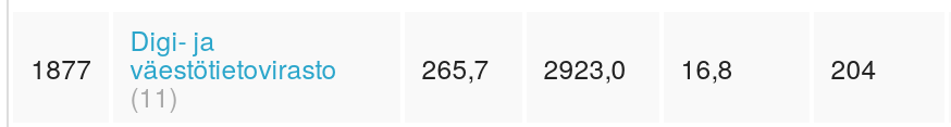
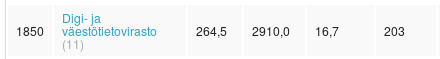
[31,49,337,86] 1877 väestötietovirasto -> [16,22,157,39] 1850 väestötietovirasto
[422,49,489,86] 265,7 -> [196,22,227,39] 264,5
[544,49,626,86] 2923,0 -> [252,22,290,39] 2910,0
[681,49,733,86] 16,8 -> [315,22,339,39] 16,7
[831,49,877,86] 204 -> [384,22,405,39] 203

